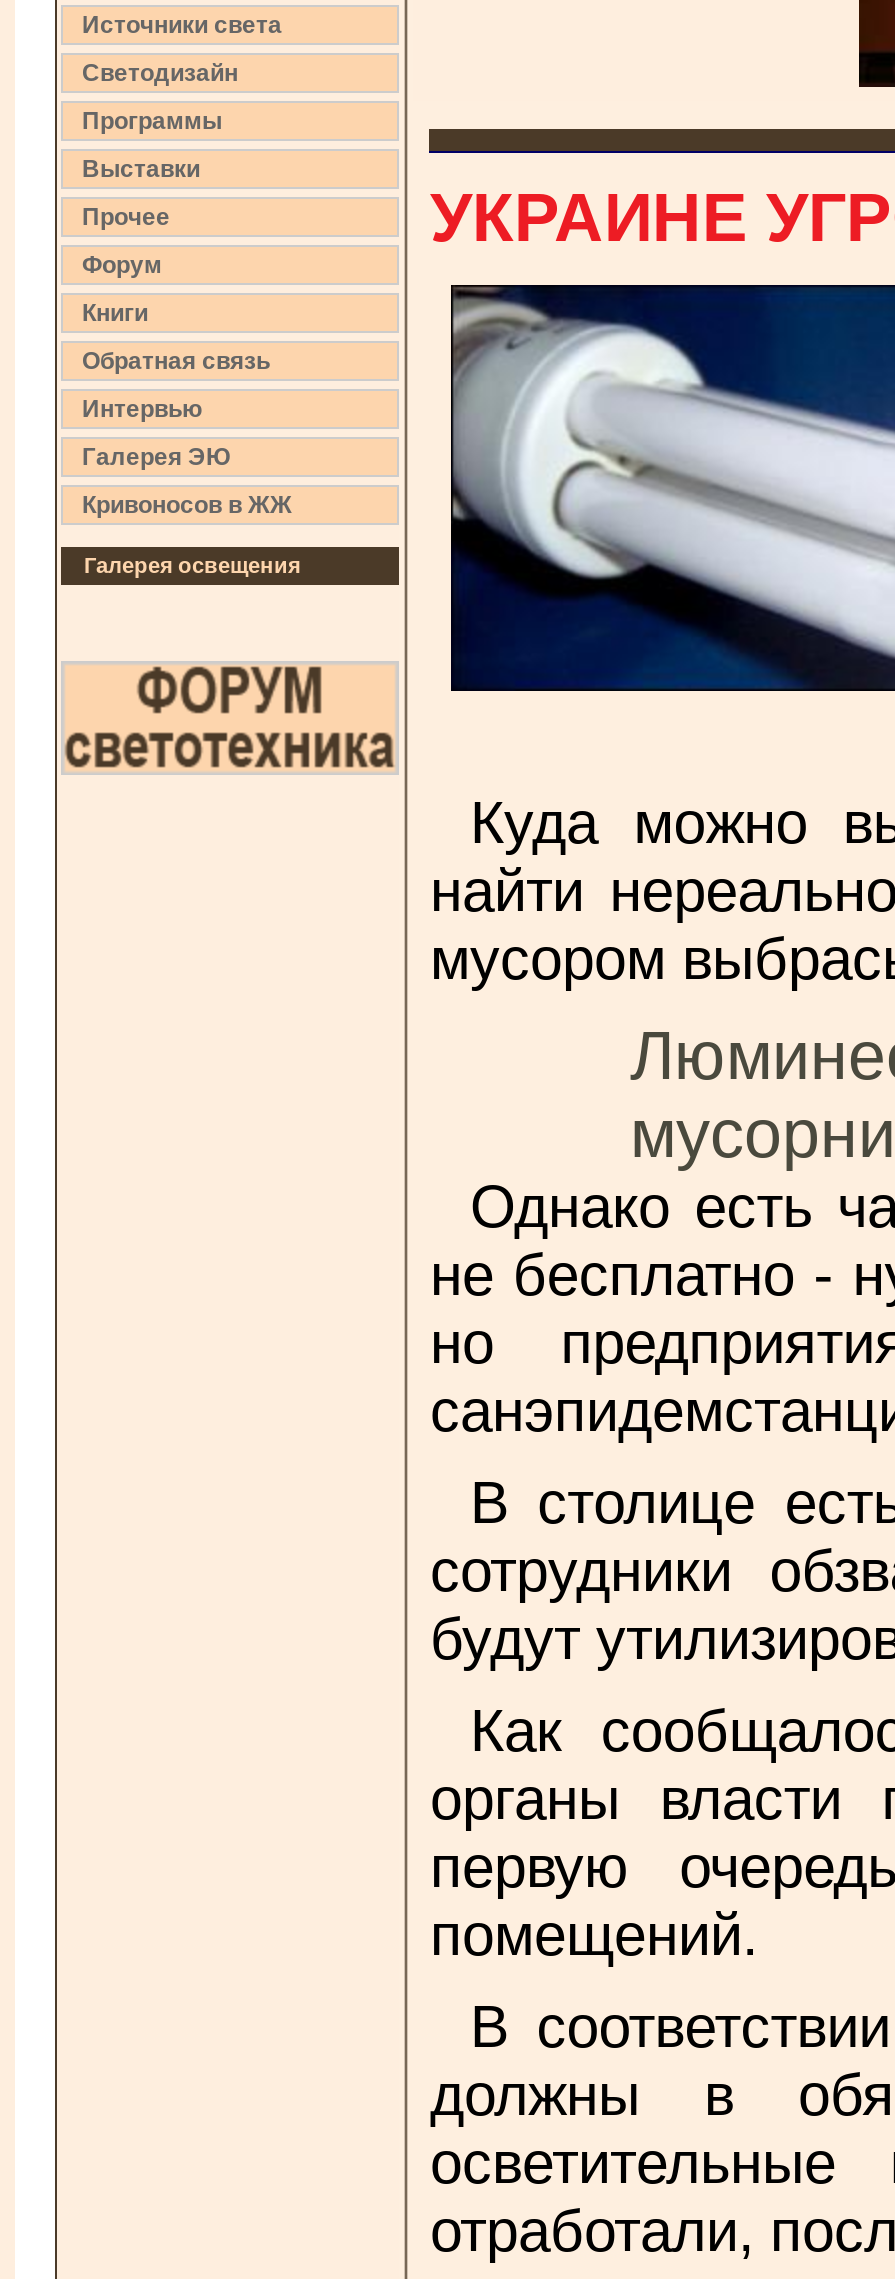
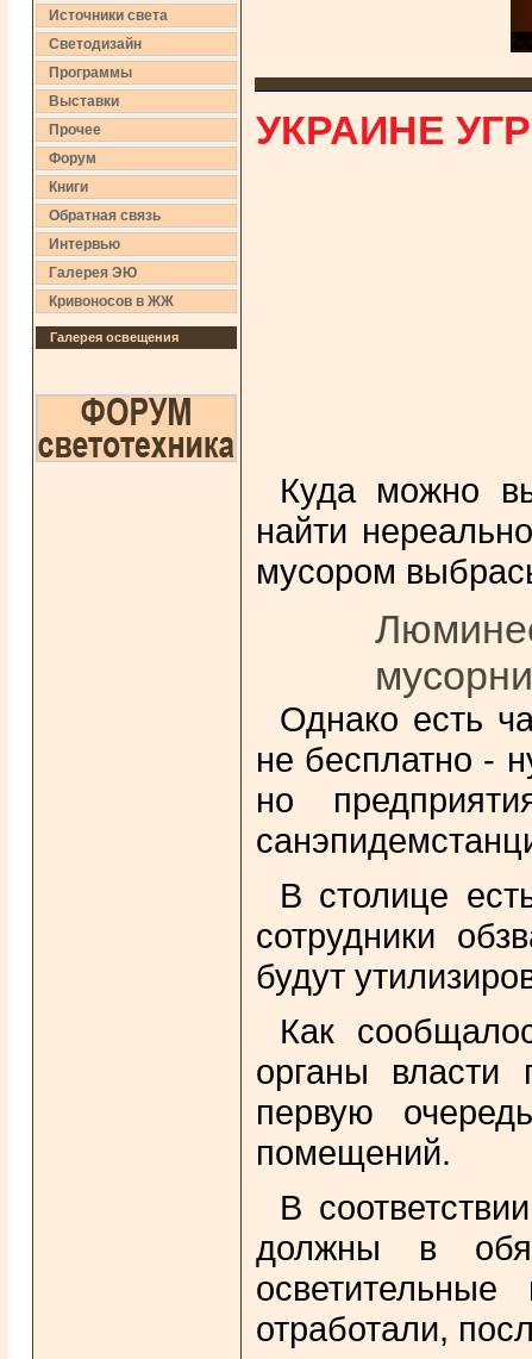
[449,283,889,693] [image] -> none

